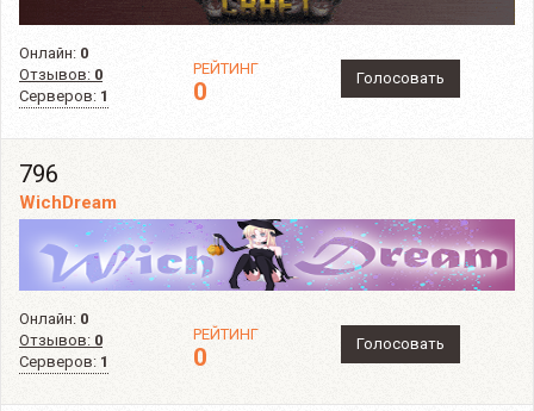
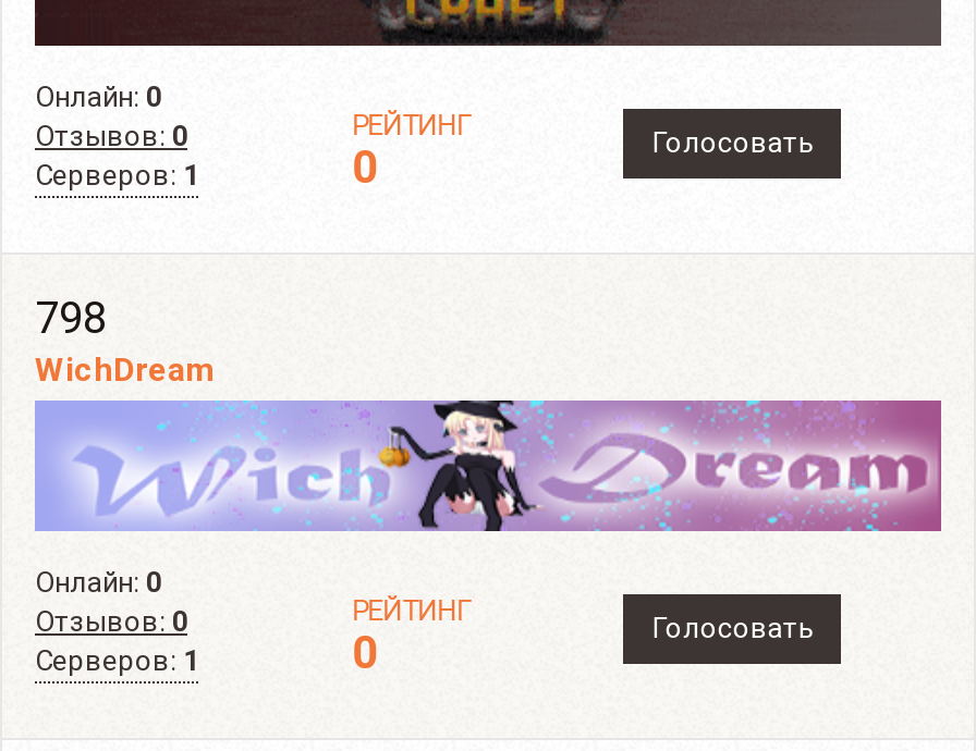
[19,159,58,188] 796 -> [35,291,107,343] 798

